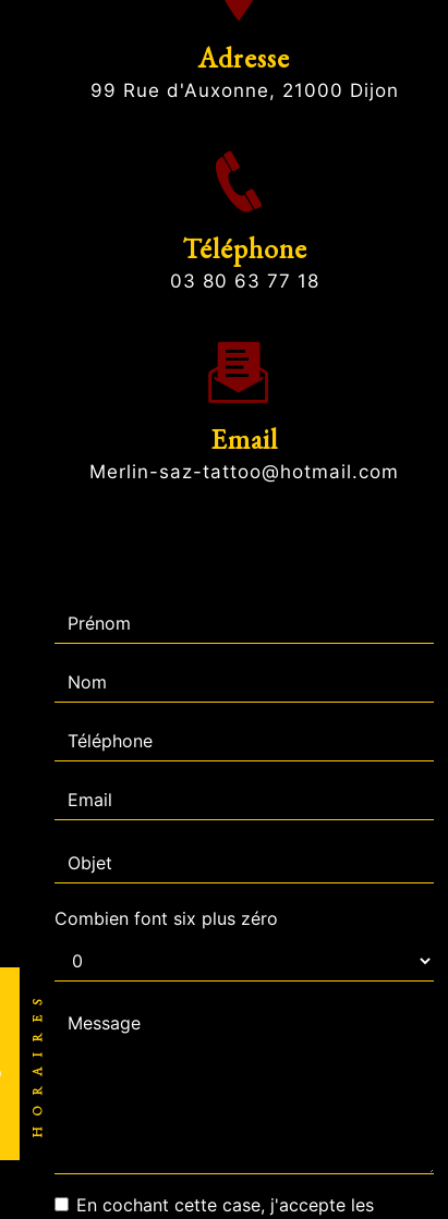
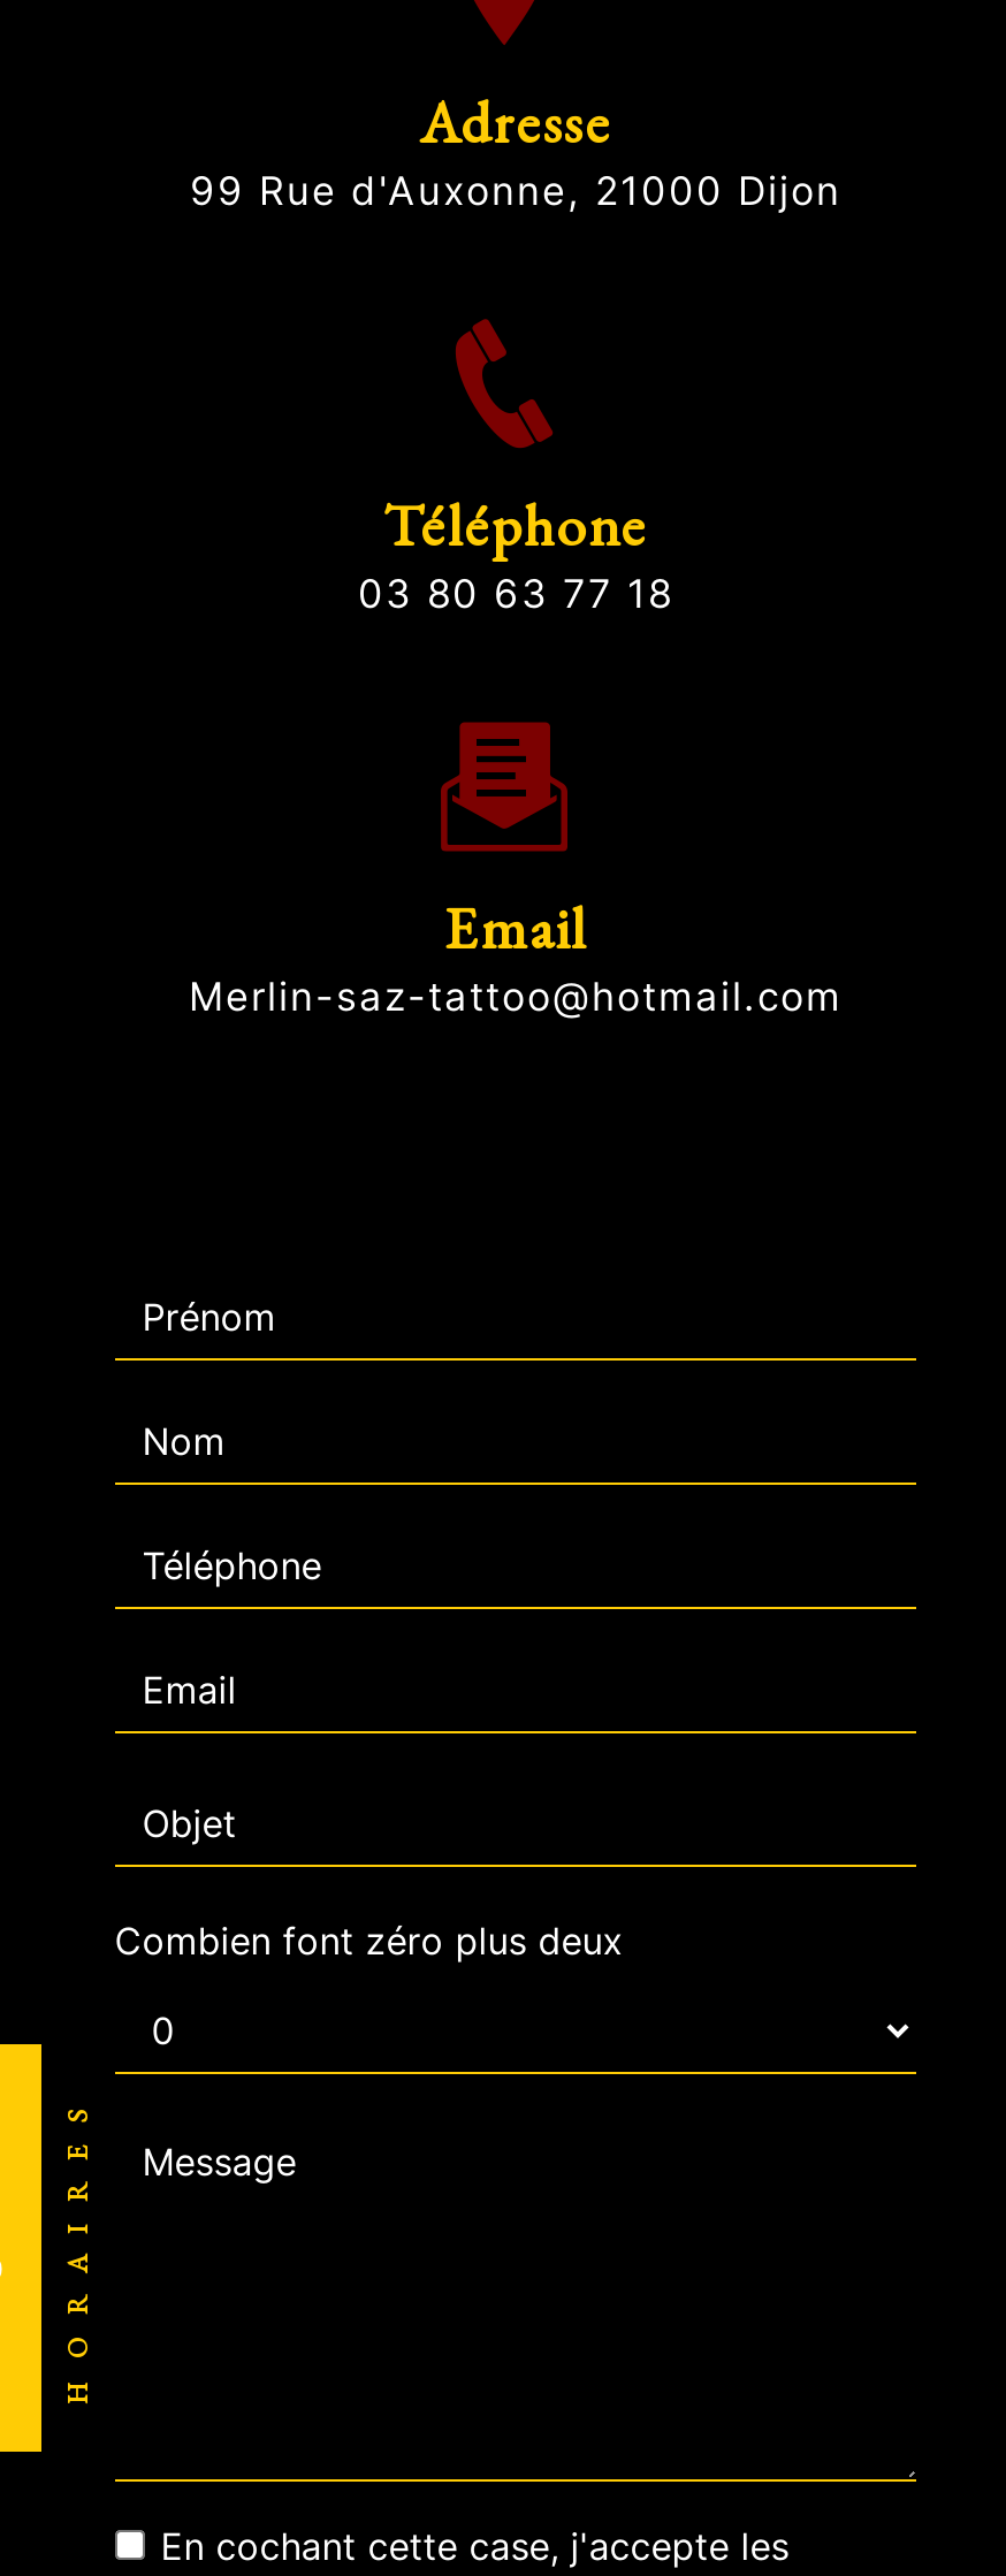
[54,908,278,929] Combien font six plus zéro -> [115,1918,623,1964] Combien font zéro plus deux

